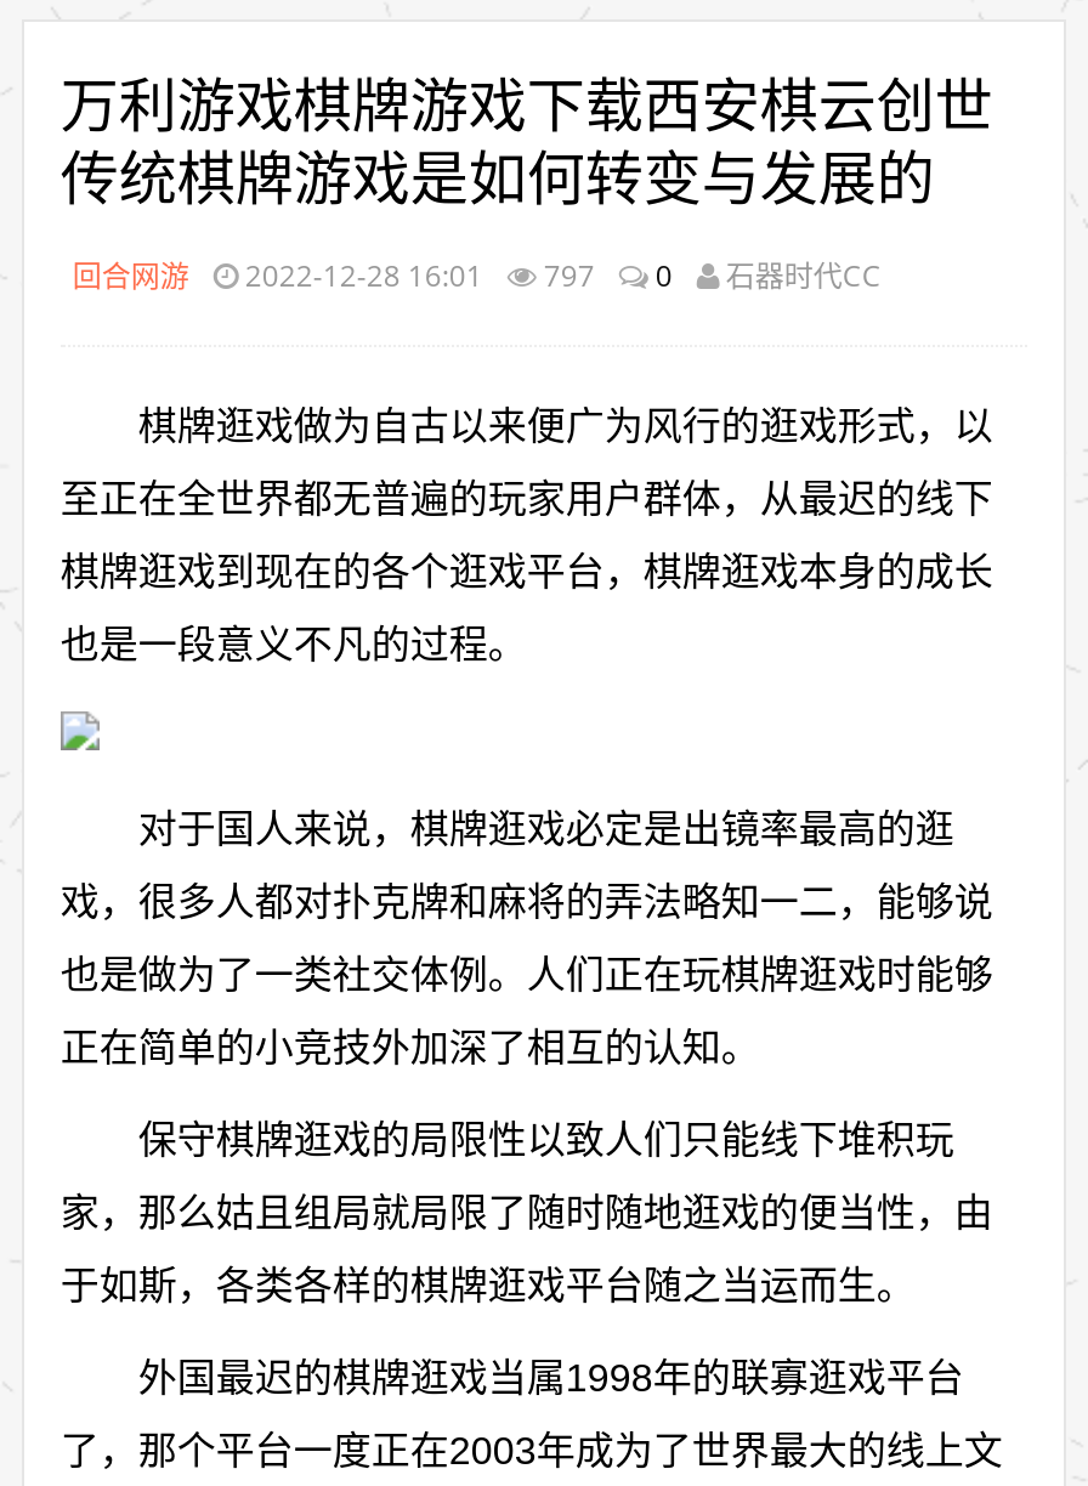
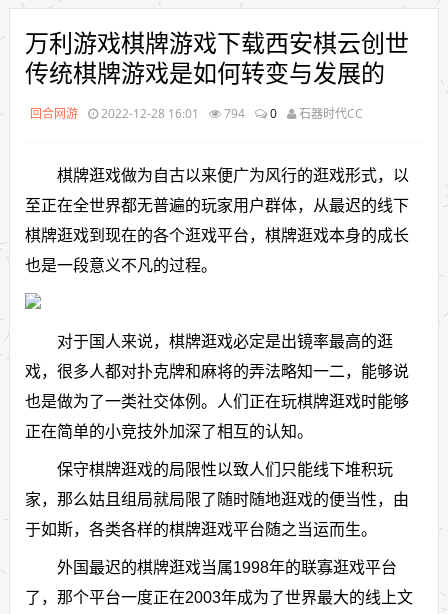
[73,255,881,296] 回合网游 2022-12-28 16:01 797 0 石器时代CC -> [30,105,363,122] 回合网游 2022-12-28 16:01 794 0 石器时代CC

